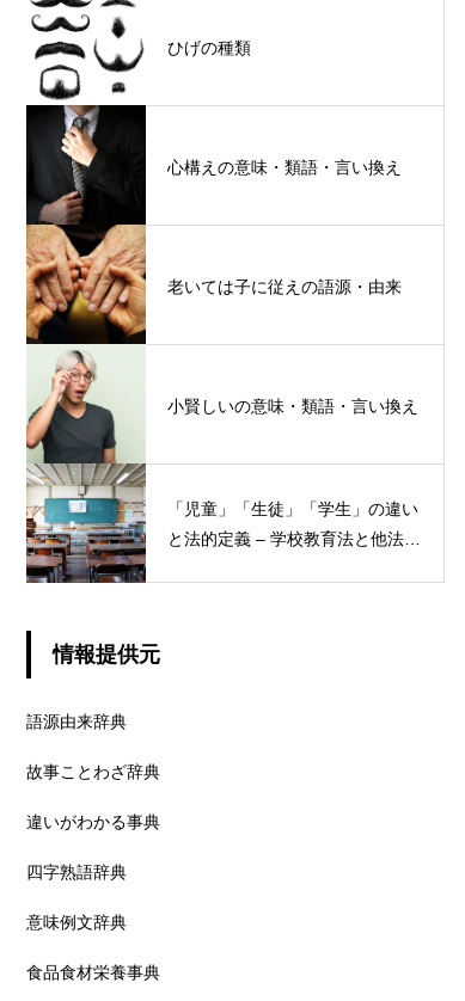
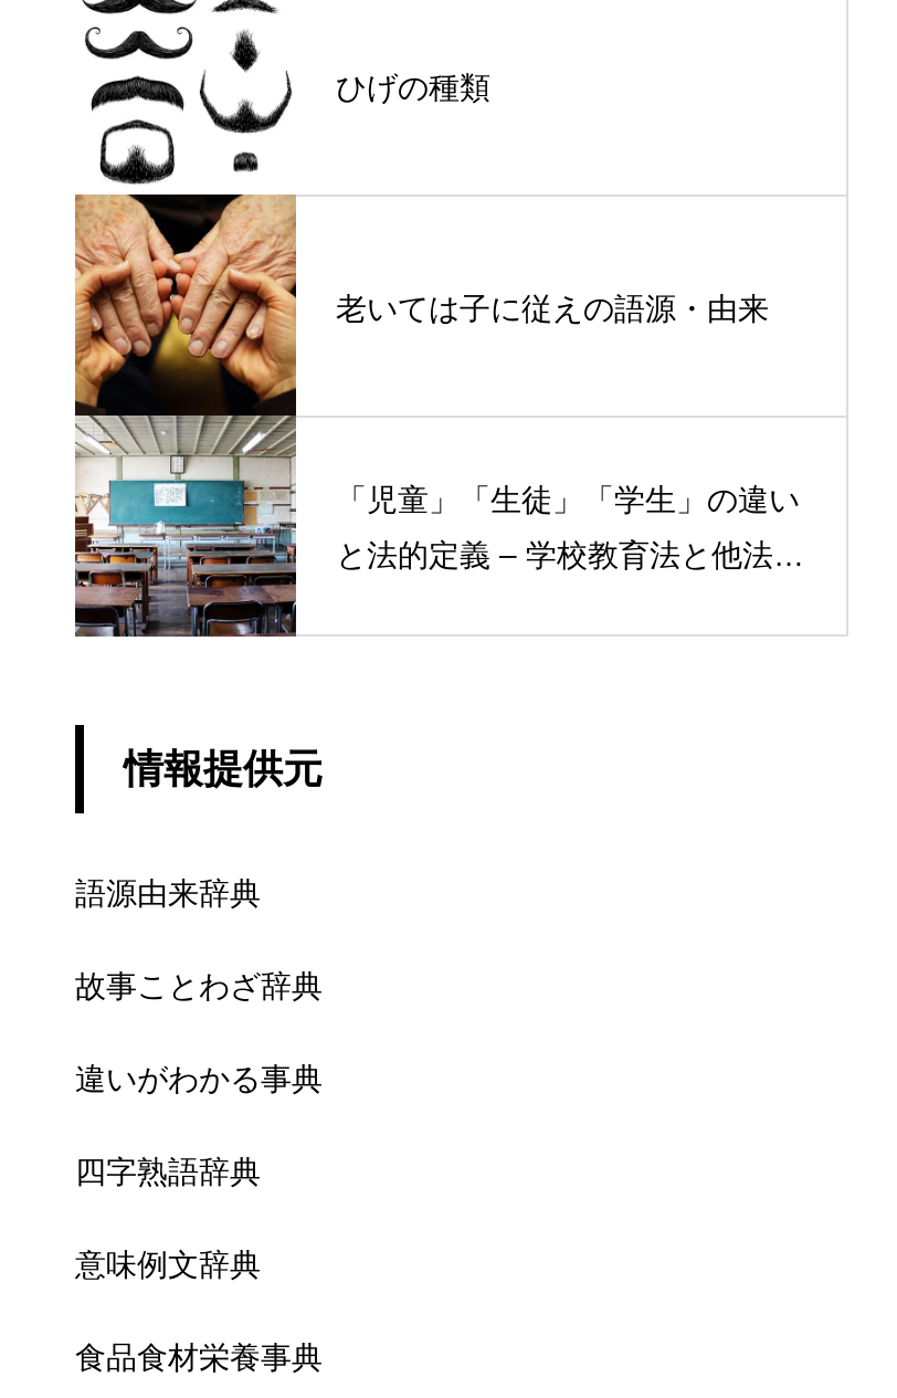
[25,104,402,226] [image] | 心構えの意味・類語・言い換え -> none
[26,344,418,465] [image] | 小賢しいの意味・類語・言い換え -> none

